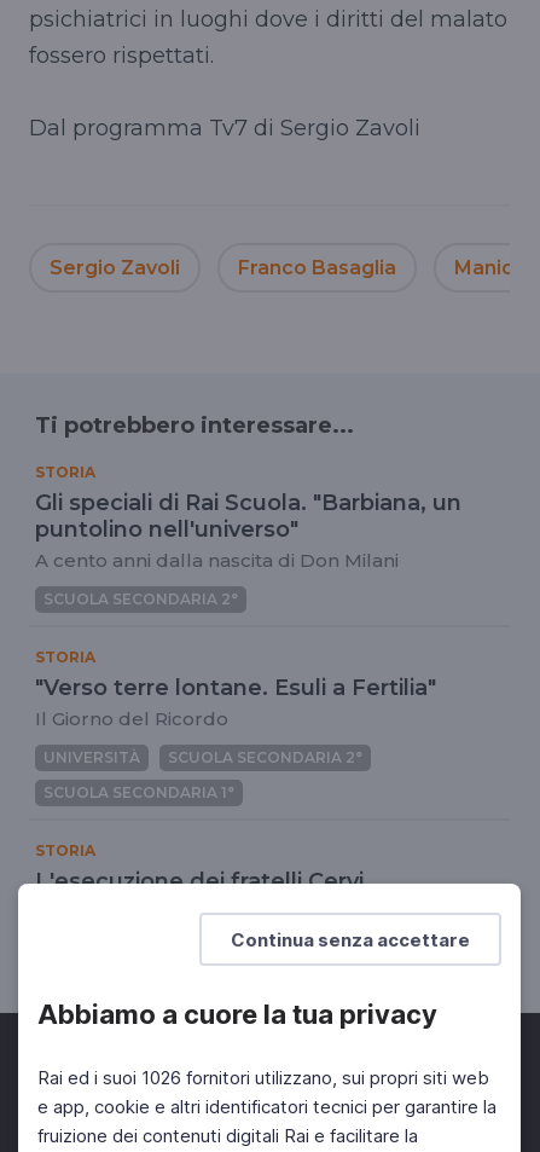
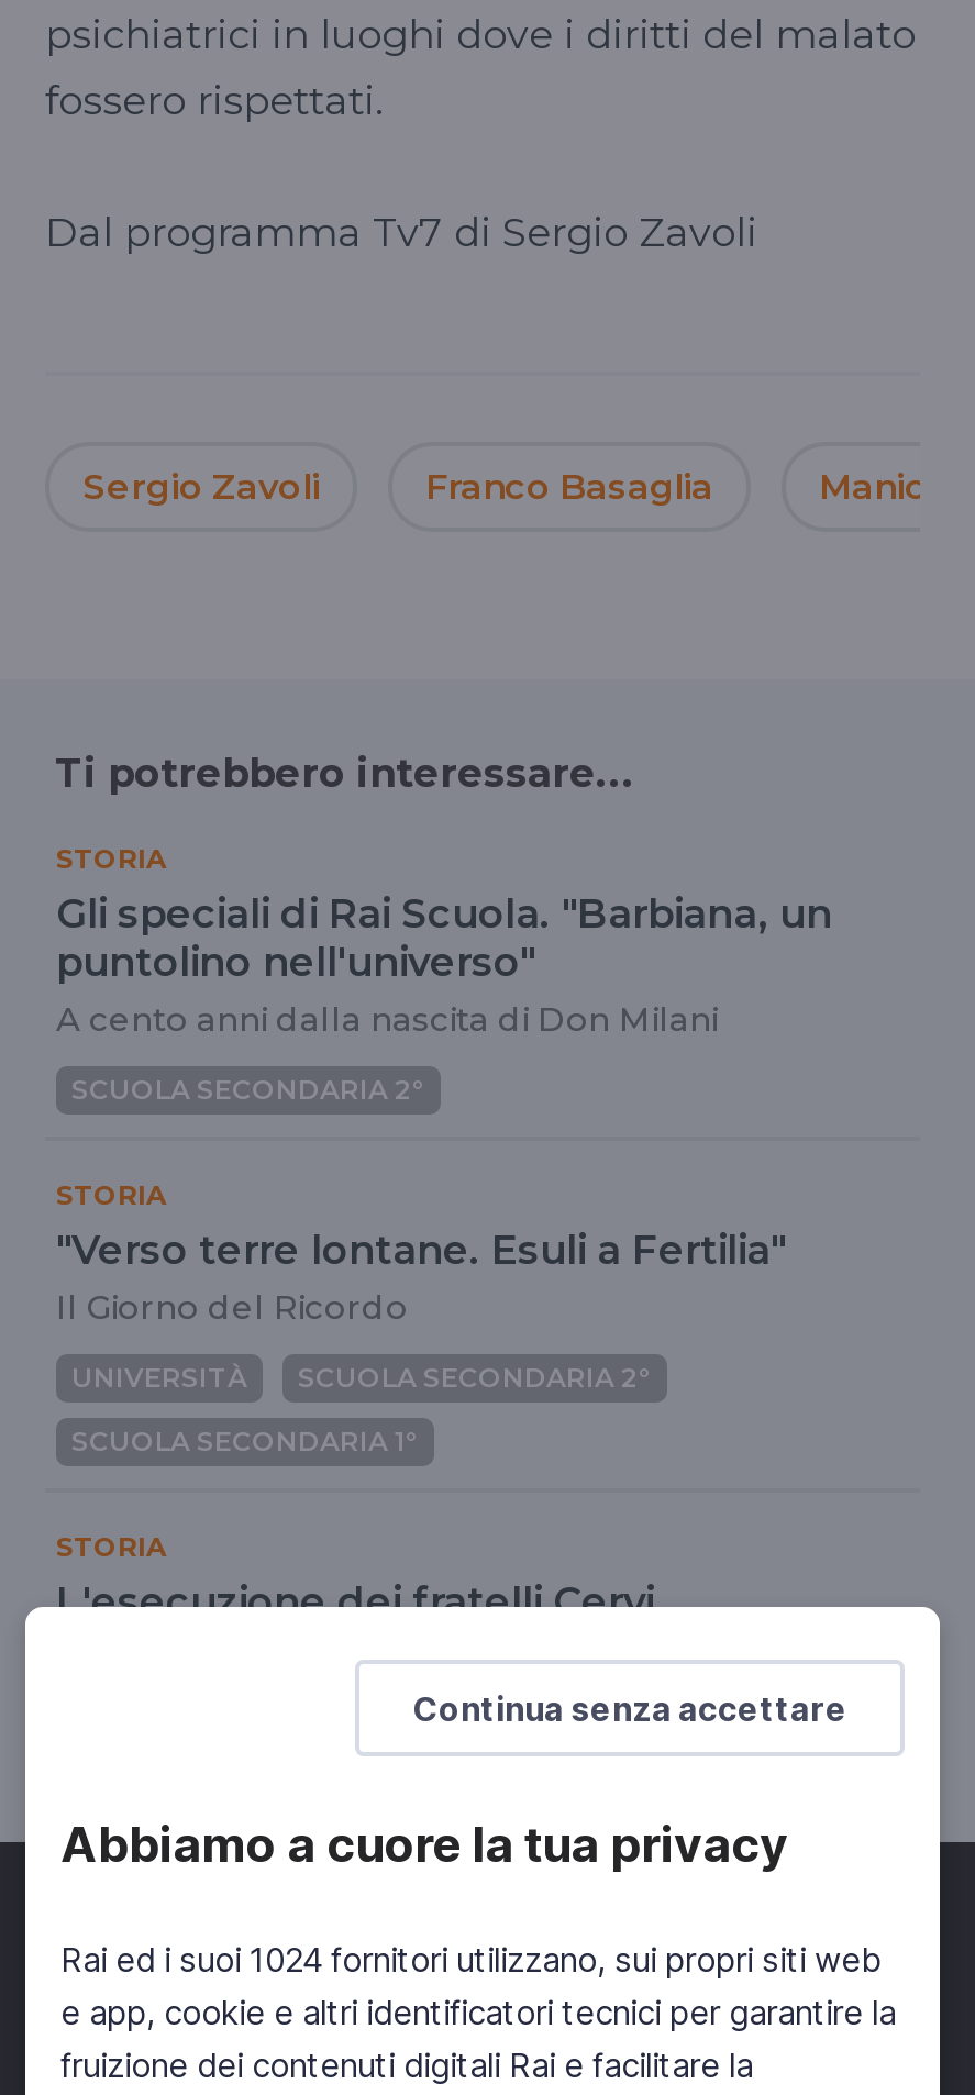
[37,1066,489,1089] Rai ed i suoi 1026 fornitori utilizzano, sui propri siti web -> [60,1939,883,1981] Rai ed i suoi 1024 fornitori utilizzano, sui propri siti web

